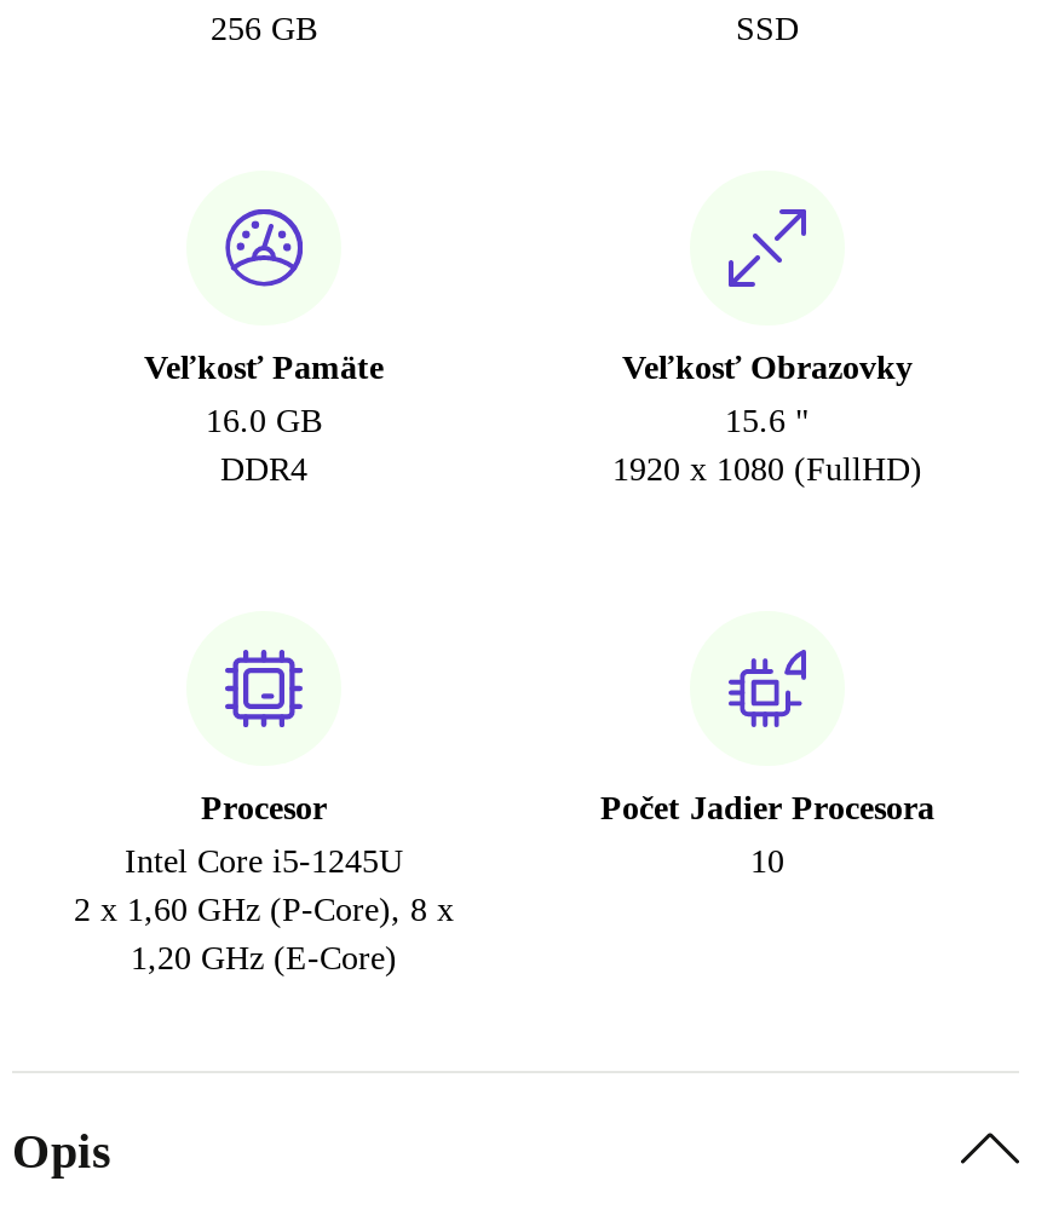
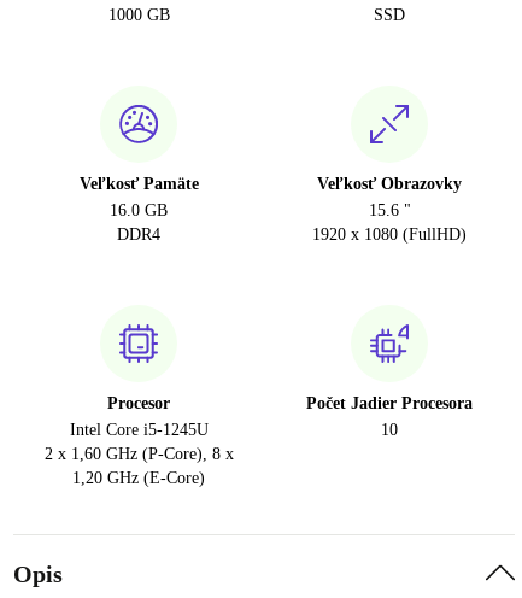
[211,11,317,47] 256 GB -> [108,6,169,24] 1000 GB

